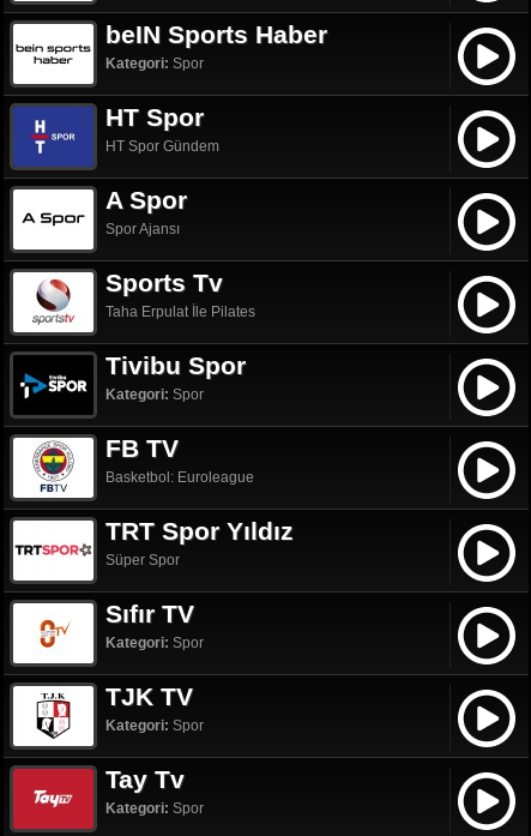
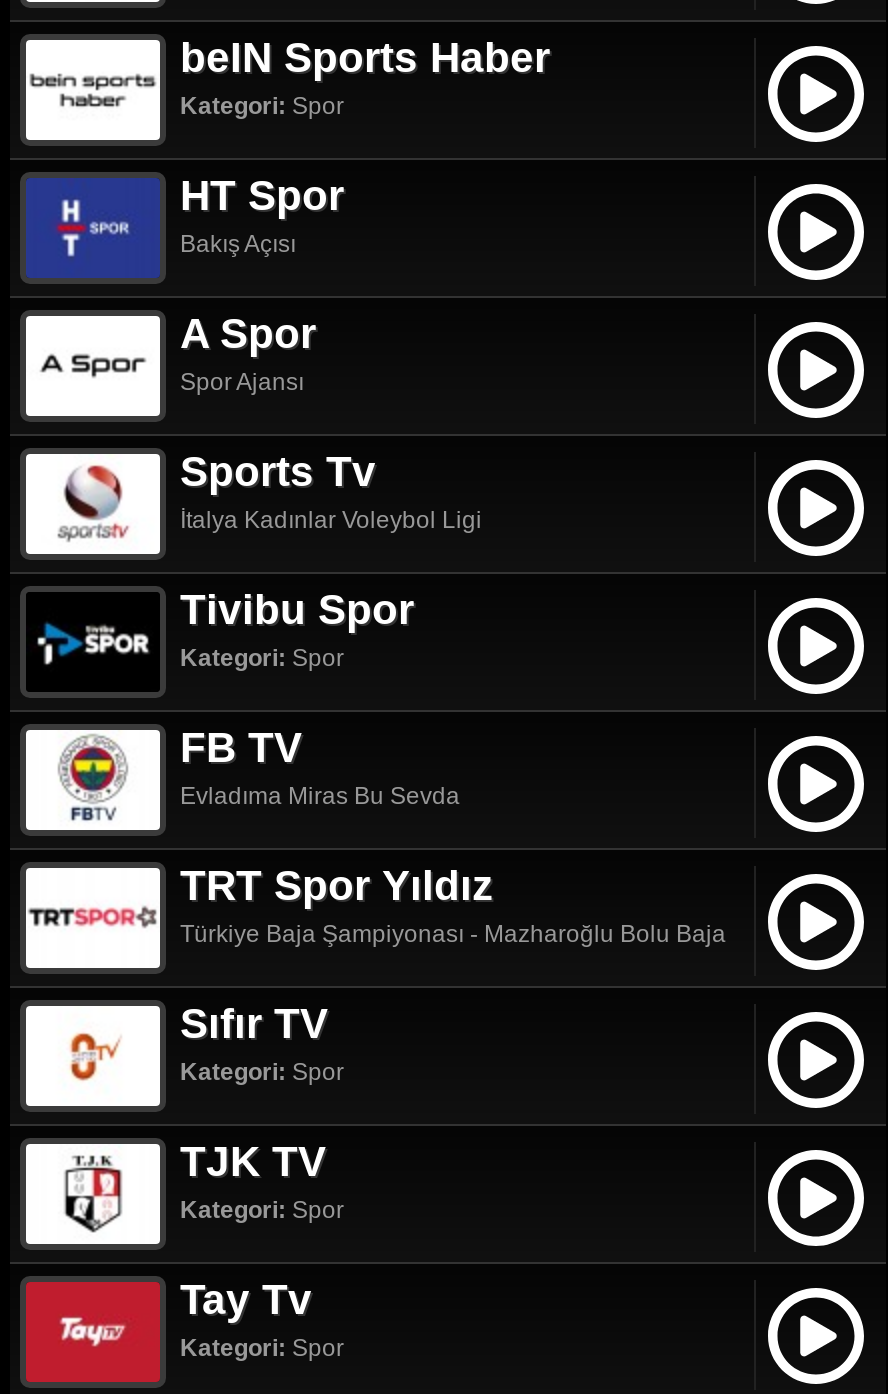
[105,138,219,155] HT Spor Gündem -> [180,230,296,258] Bakış Açısı
[105,303,255,320] Taha Erpulat İle Pilates -> [180,506,482,534] İtalya Kadınlar Voleybol Ligi
[105,469,254,486] Basketbol: Euroleague -> [180,782,460,810] Evladıma Miras Bu Sevda
[105,552,180,569] Süper Spor -> [180,920,726,948] Türkiye Baja Şampiyonası - Mazharoğlu Bolu Baja

